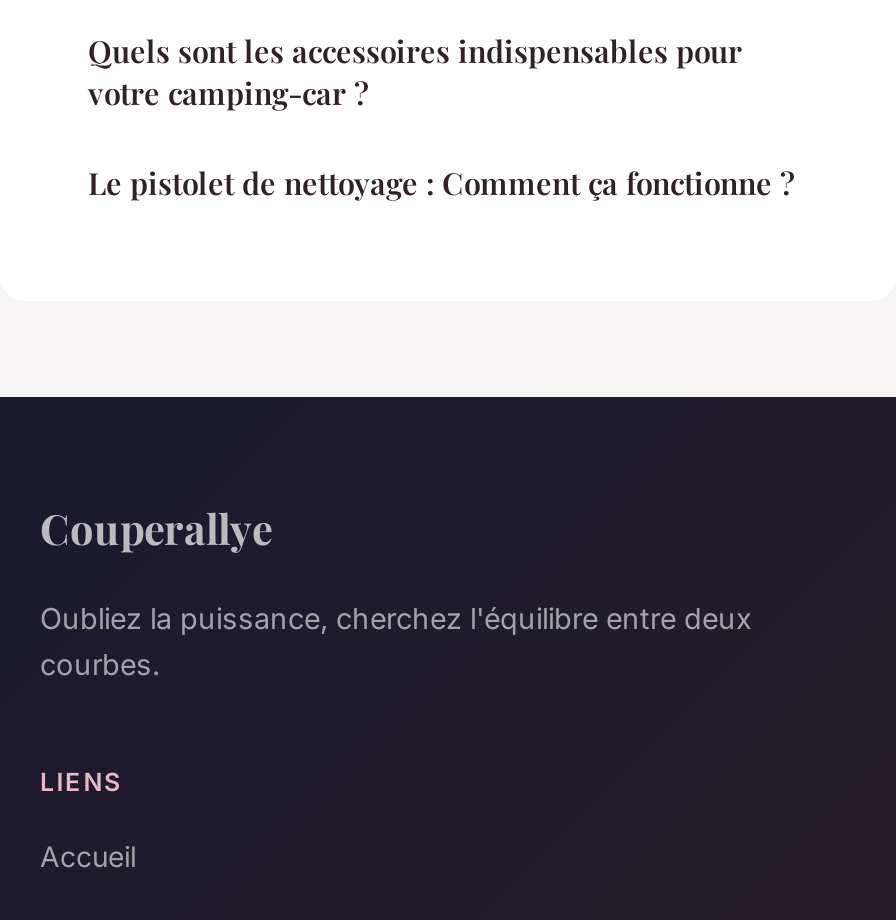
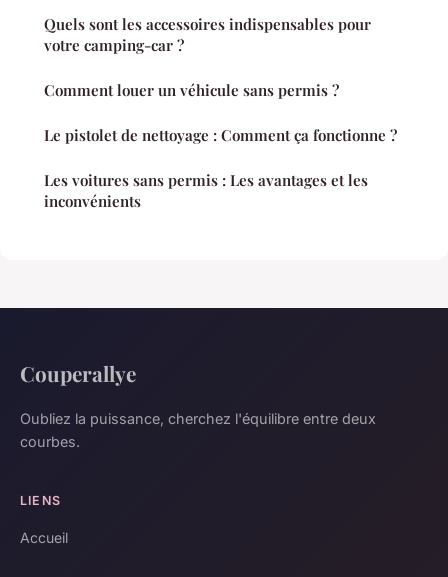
none -> [44,80,339,100] Comment louer un véhicule sans permis ?
none -> [44,170,368,211] Les voitures sans permis : Les avantages et les | inconvénients

